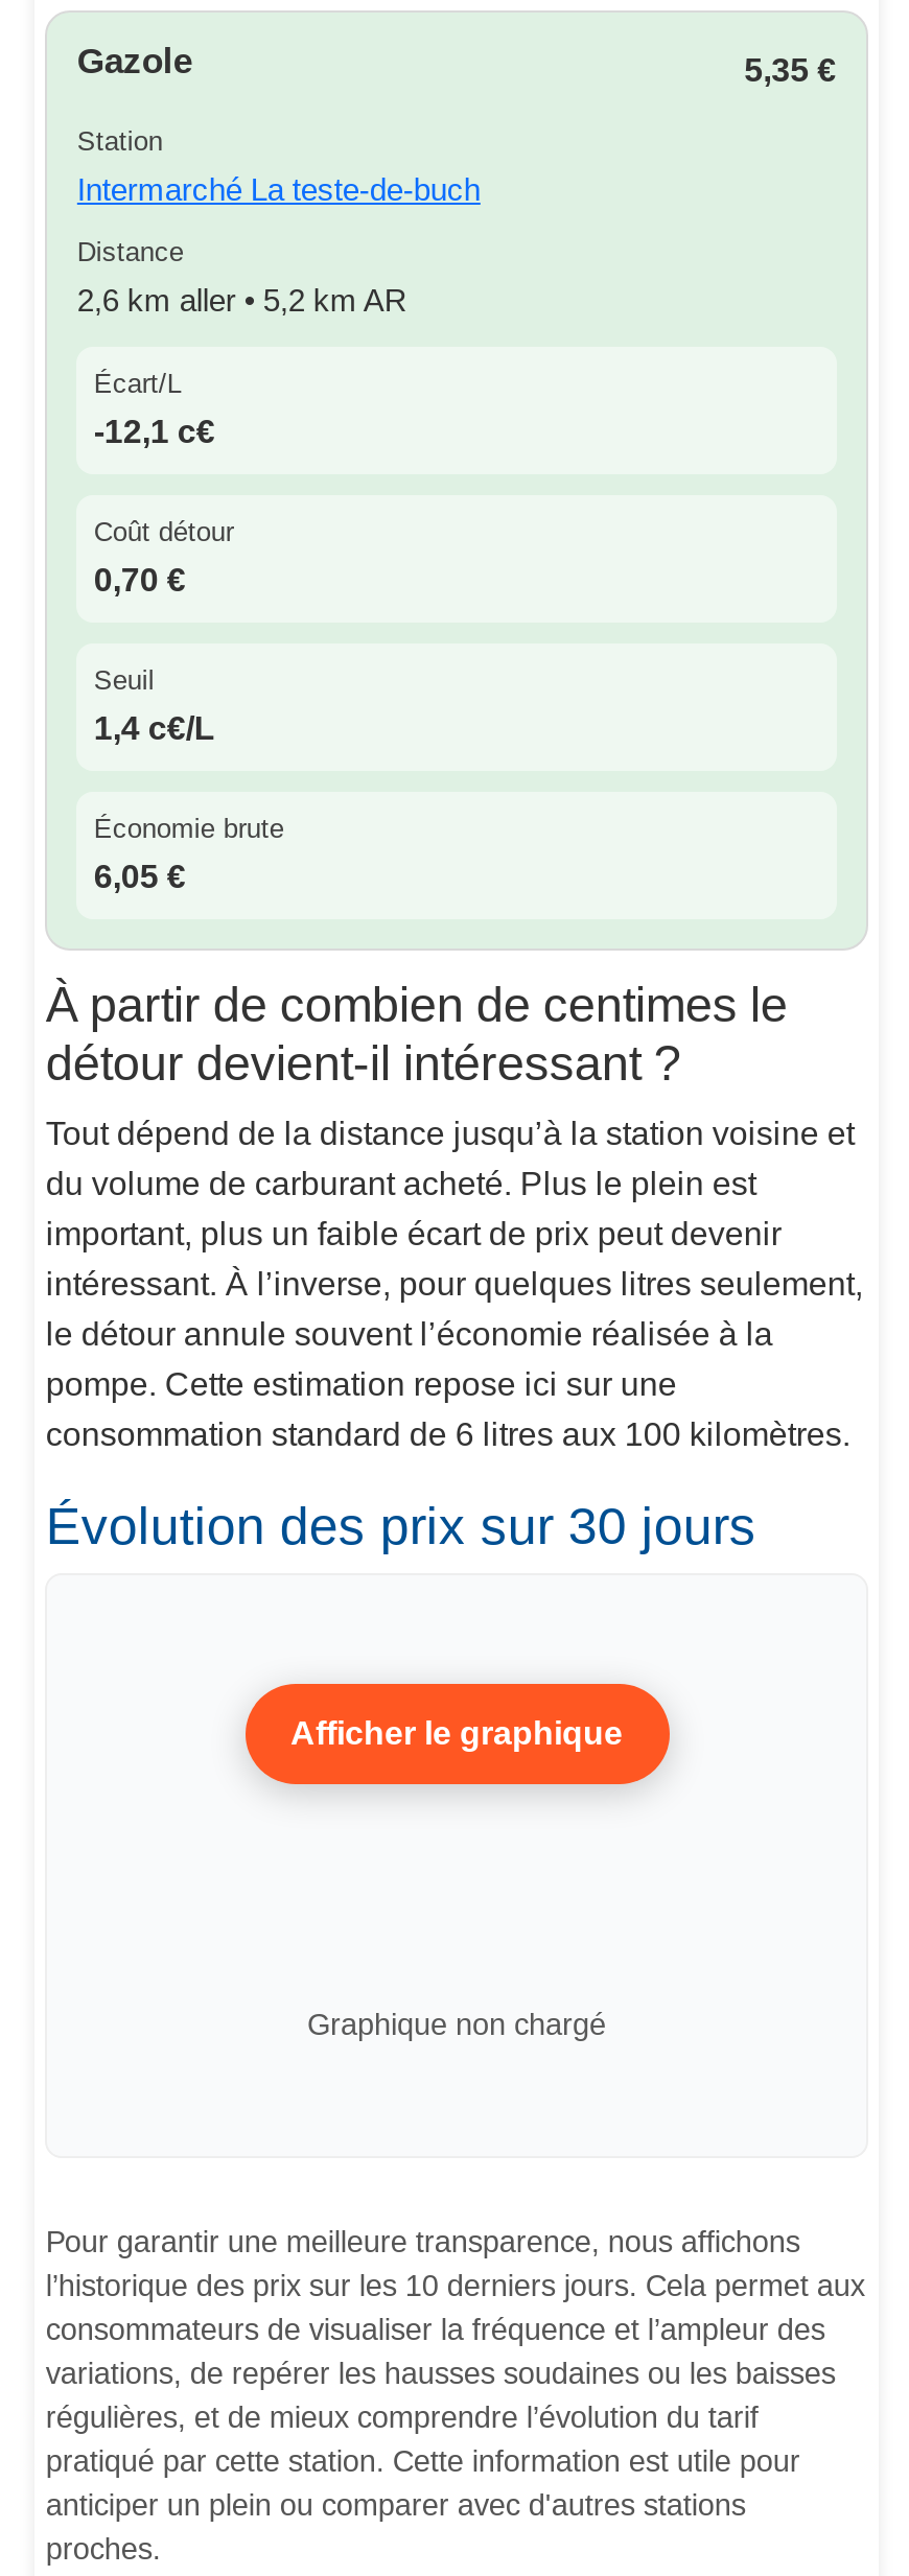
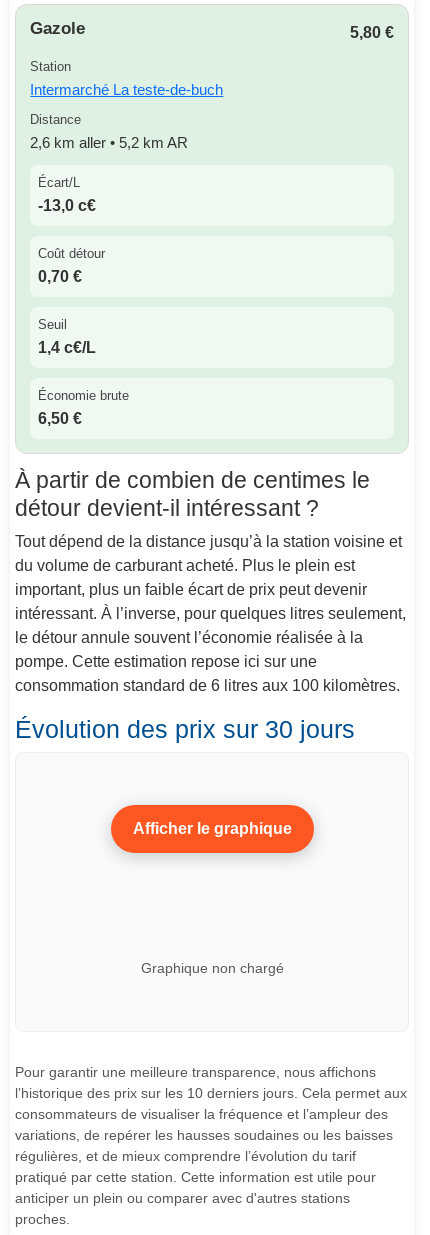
[744,52,836,88] 5,35 € -> [350,24,394,41] 5,80 €
[94,414,215,449] -12,1 c€ -> [38,197,96,214] -13,0 c€
[94,859,186,894] 6,05 € -> [38,410,82,427] 6,50 €

